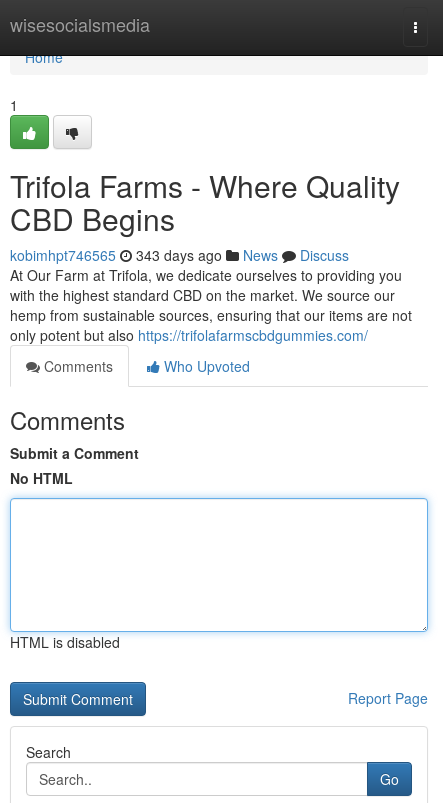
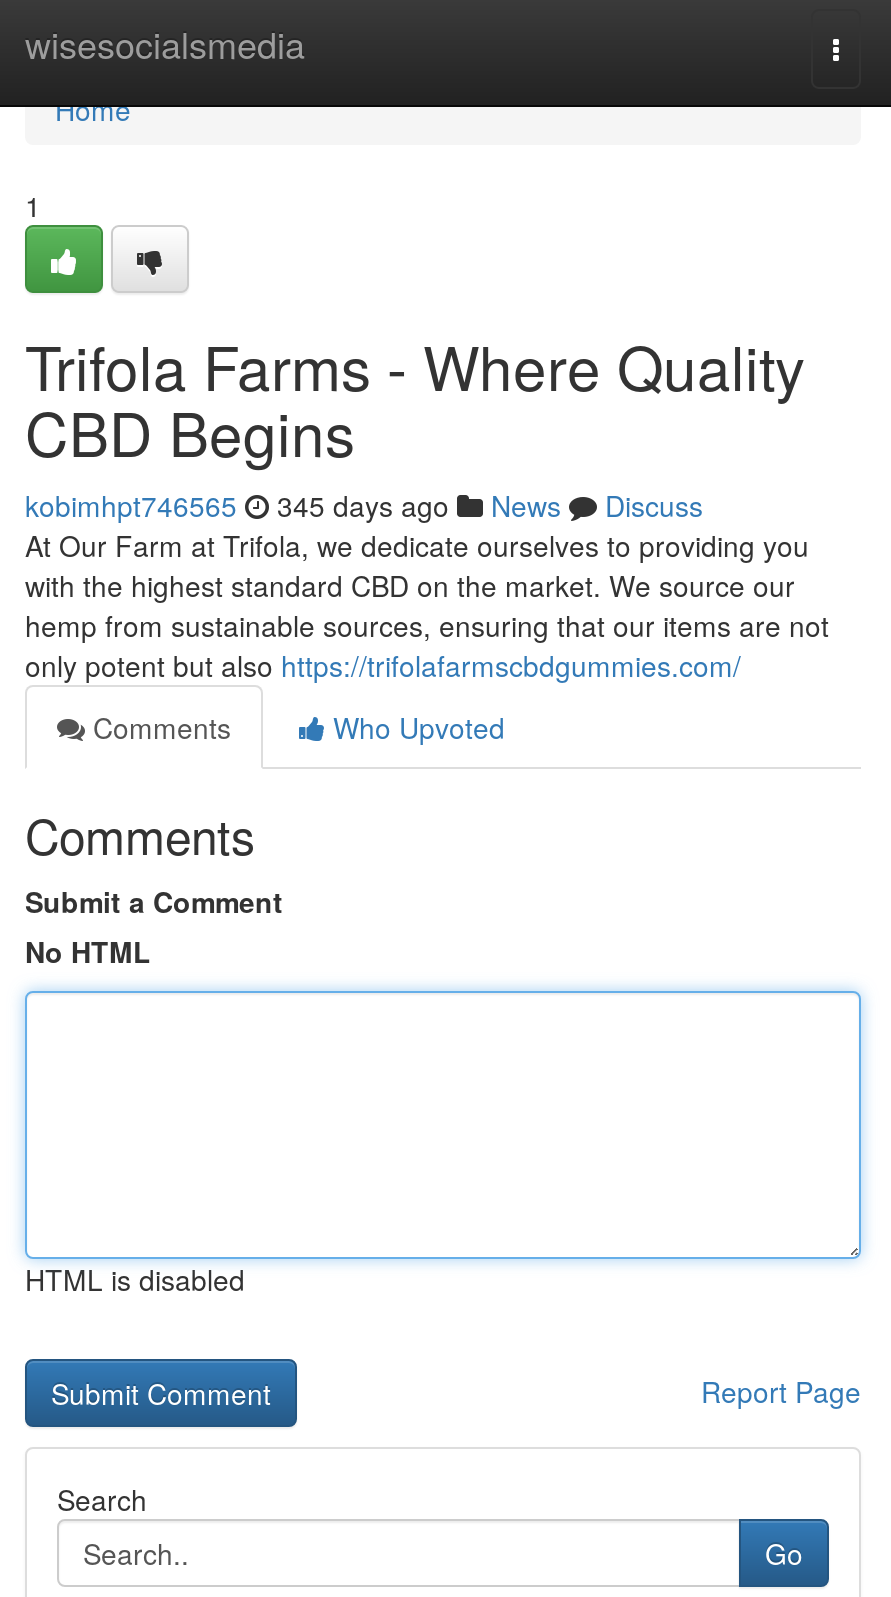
[10,245,349,265] kobimhpt746565 343 days ago News Discuss -> [25,485,703,525] kobimhpt746565 345 days ago News Discuss

